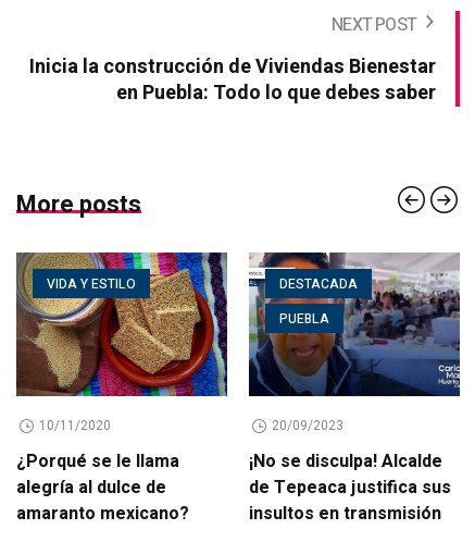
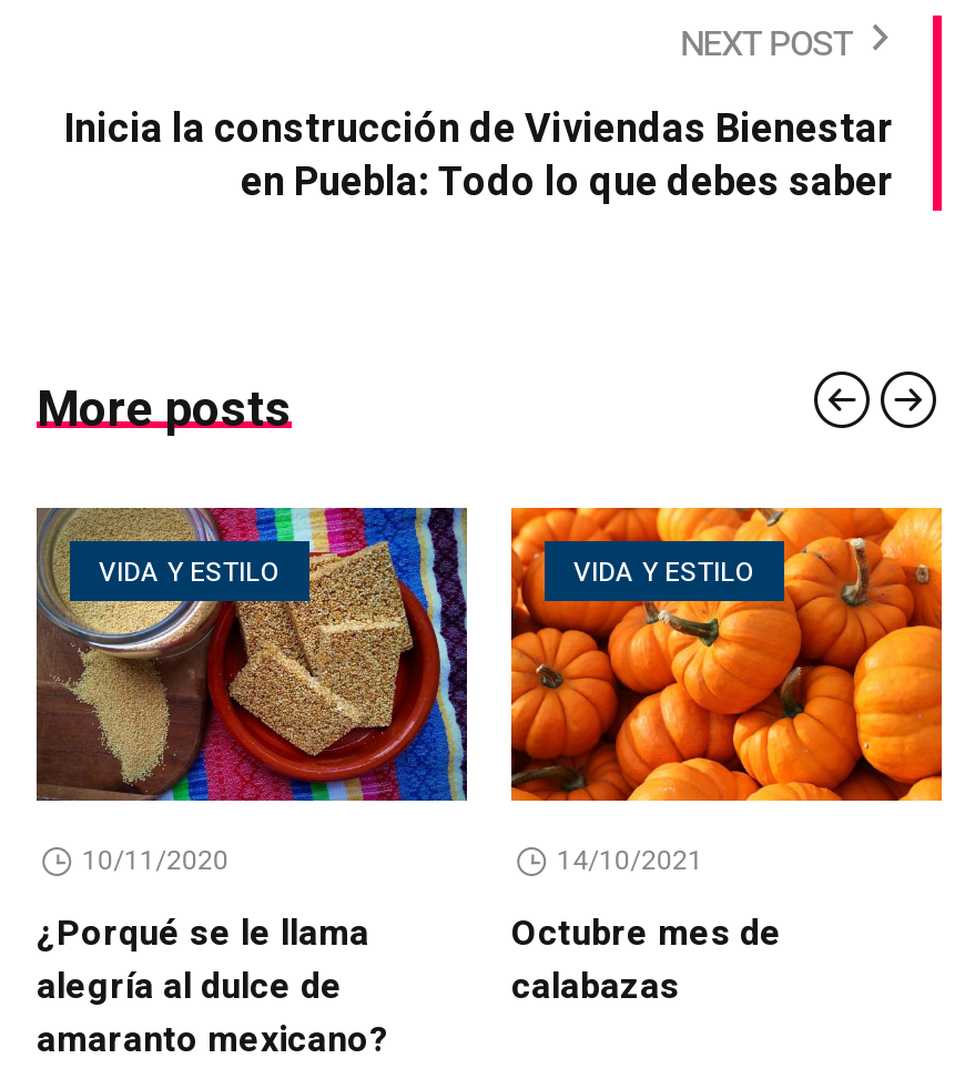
[248,251,461,397] [image] | DESTACADA | PUEBLA -> [509,506,944,803] [image] | VIDA Y ESTILO
[249,416,451,527] 20/09/2023 | ¡No se disculpa! Alcalde | de Tepeaca justifica sus | insultos en transmisión -> [511,841,782,1014] 14/10/2021 | Octubre mes de | calabazas

